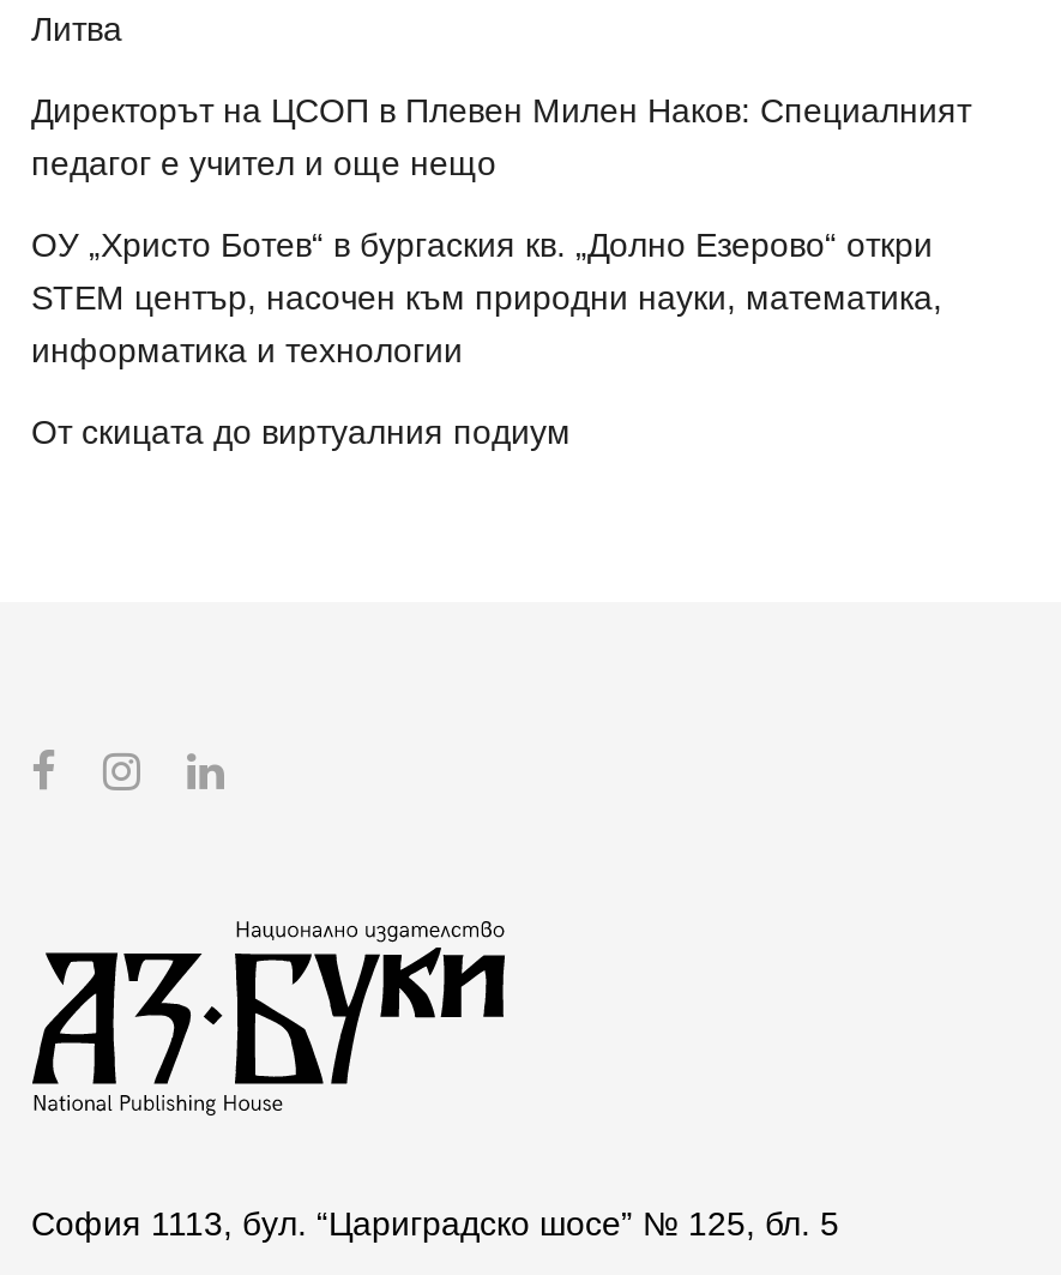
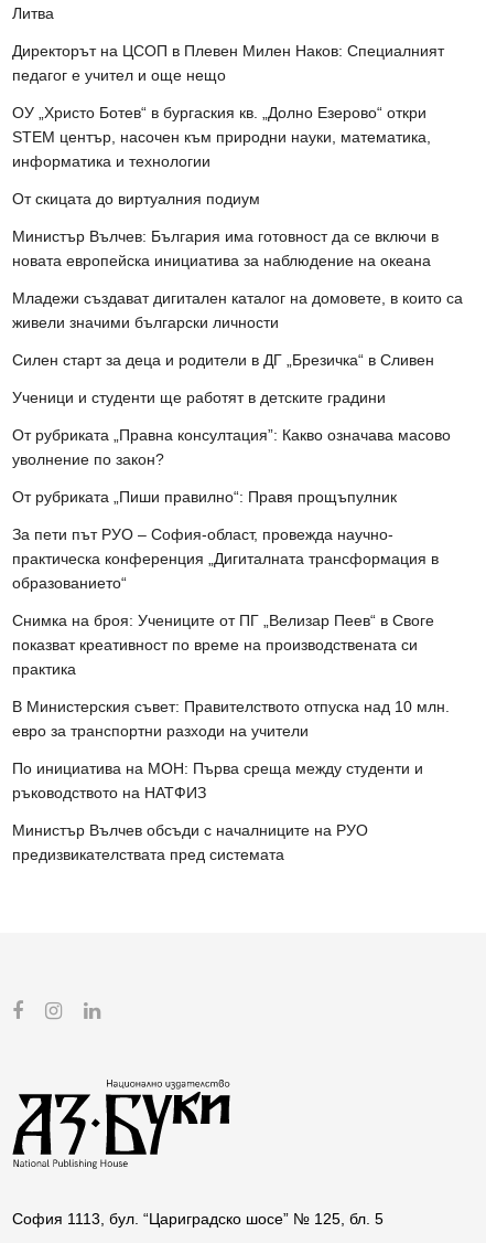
none -> [12,227,463,863] Министър Вълчев: България има готовност да се включи в | новата европейска инициатива за наблюдение на океана | Младежи създават дигитален каталог на домовете, в които са | живели значими български личности | Силен старт за деца и родители в ДГ „Брезичка“ в Сливен | Ученици и студенти ще работят в детските градини | От рубриката „Правна консултация”: Какво означава масово | уволнение по закон? | От рубриката „Пиши правилно“: Правя прощъпулник | За пети път РУО – София-област, провежда научно- | практическа конференция „Дигиталната трансформация в | образованието“ | Снимка на броя: Учениците от ПГ „Велизар Пеев“ в Своге | показват креативност по време на производствената си | практика | В Министерския съвет: Правителството отпуска над 10 млн. | евро за транспортни разходи на учители | По инициатива на МОН: Първа среща между студенти и | ръководството на НАТФИЗ | Министър Вълчев обсъди с началниците на РУО | предизвикателствата пред системата

